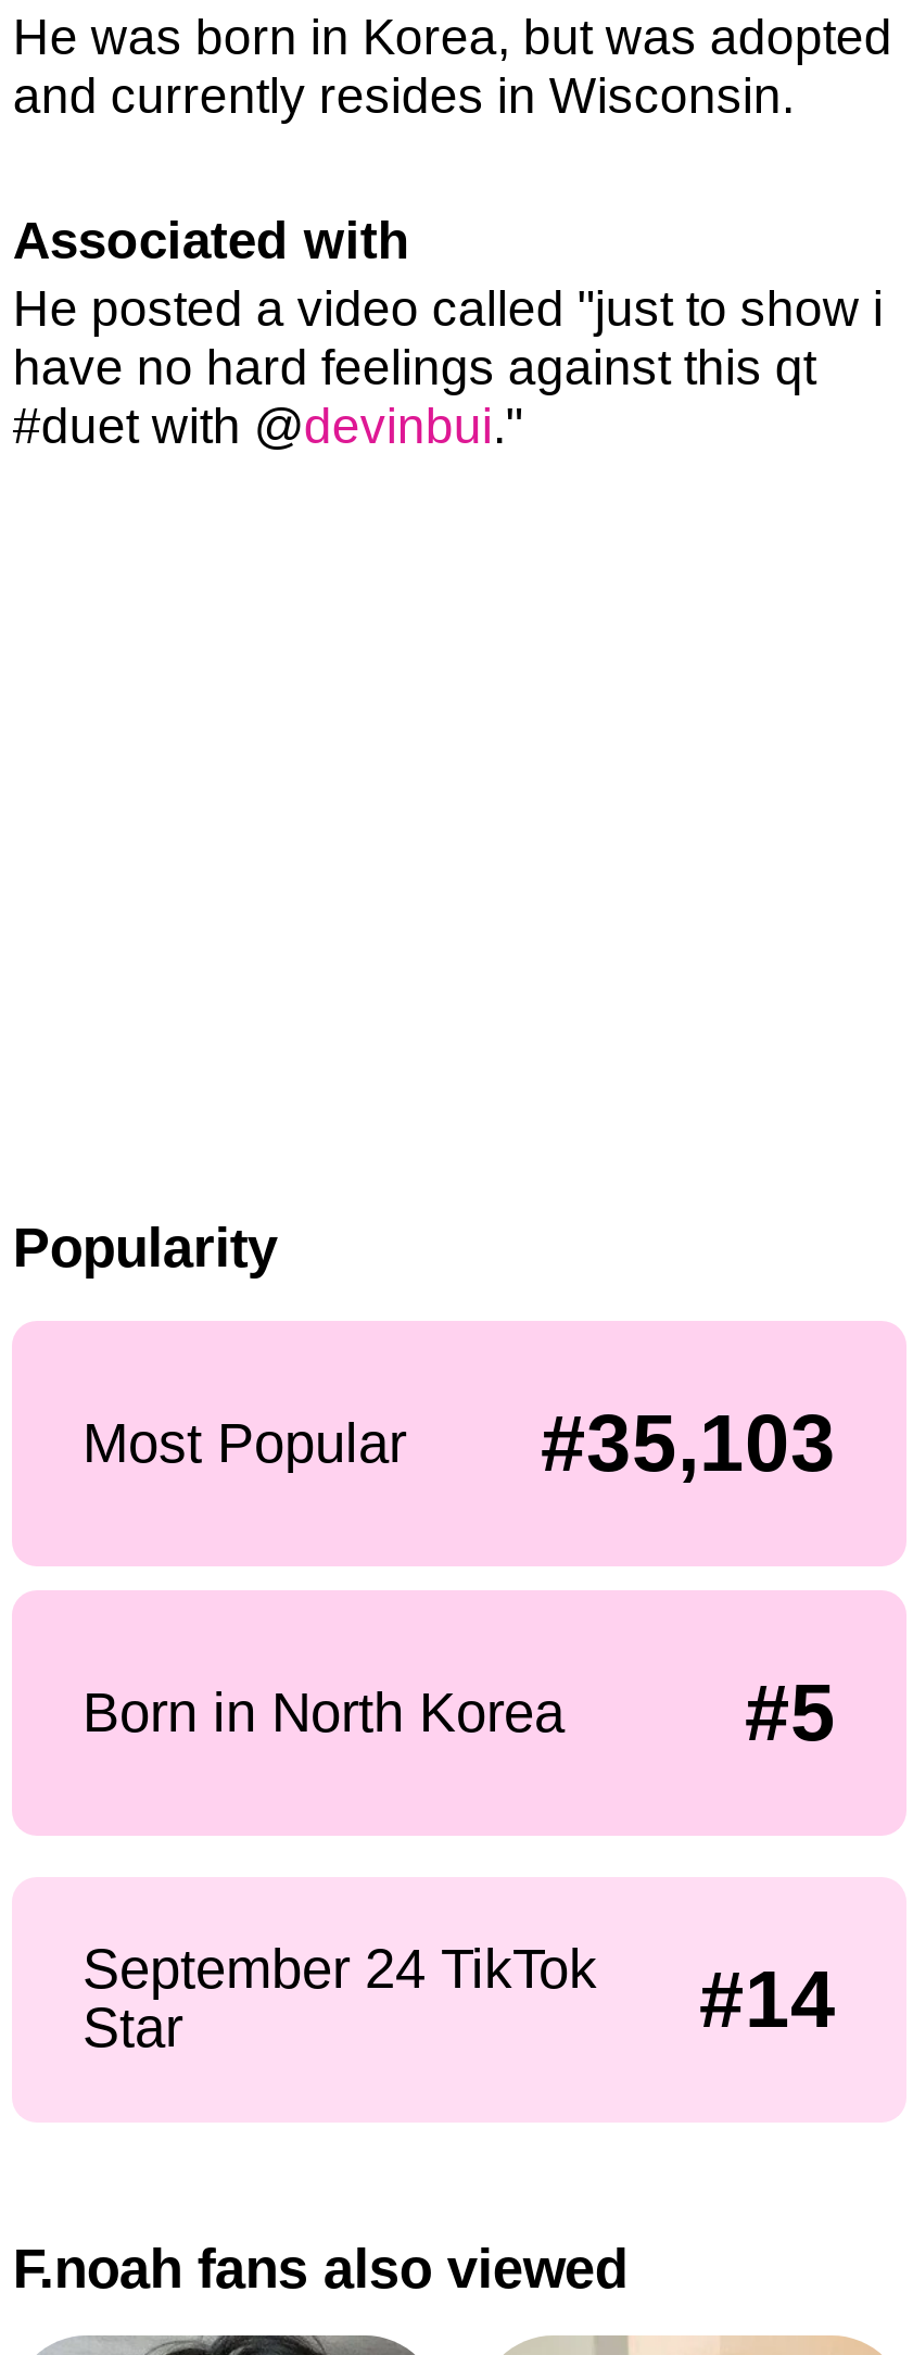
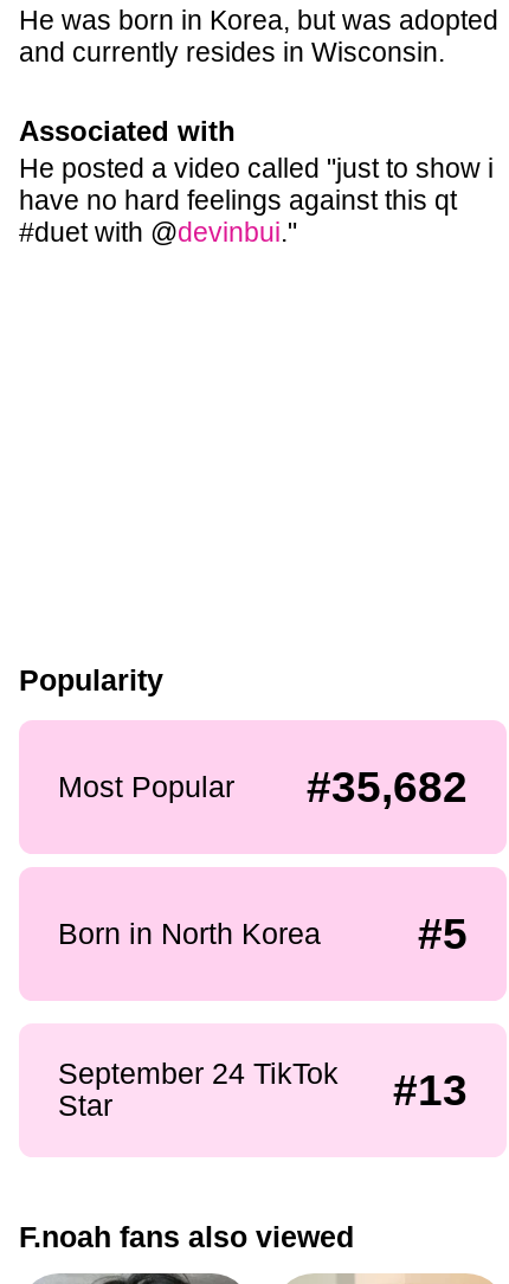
[541,1399,836,1488] #35,103 -> [307,763,468,811] #35,682
[83,1939,836,2044] September 24 TikTok #14 -> [57,1057,468,1114] September 24 TikTok #13

